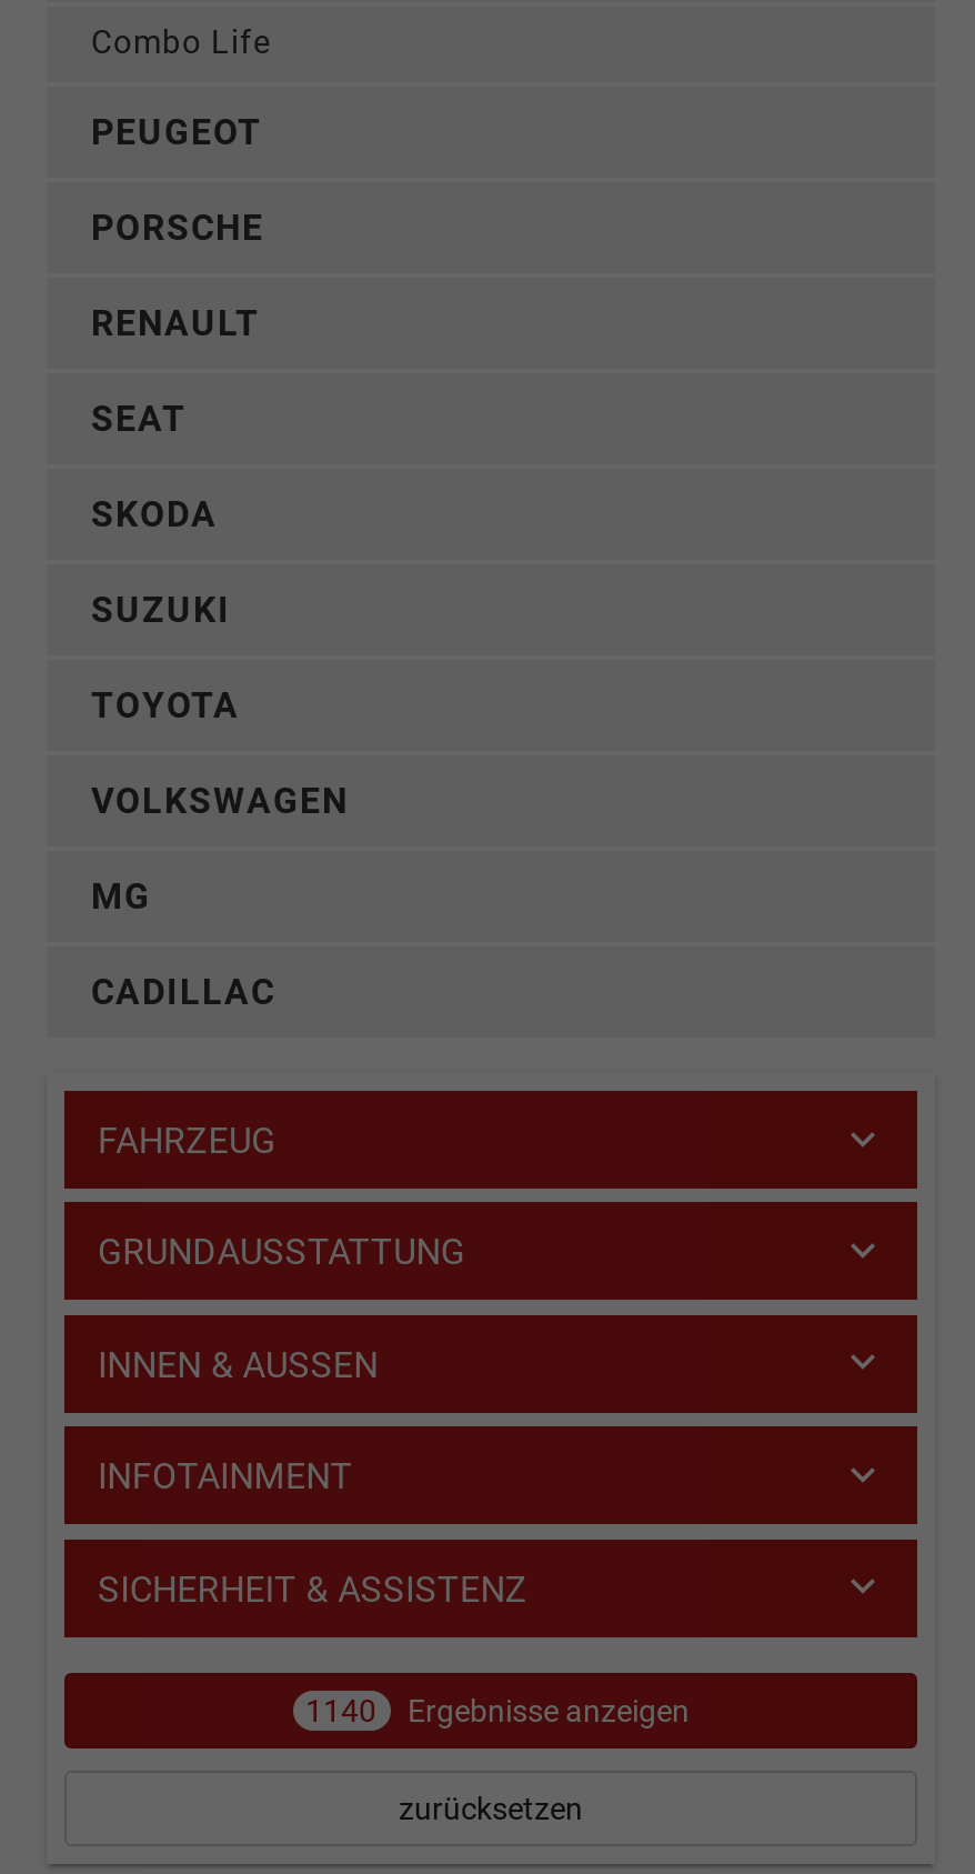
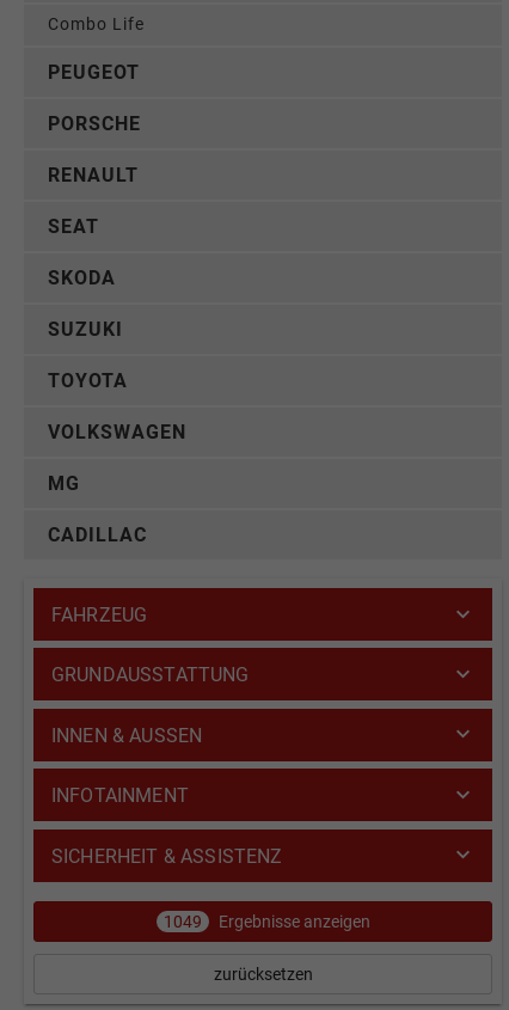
[305,1693,690,1728] 1140 Ergebnisse anzeigen -> [163,912,370,931] 1049 Ergebnisse anzeigen

